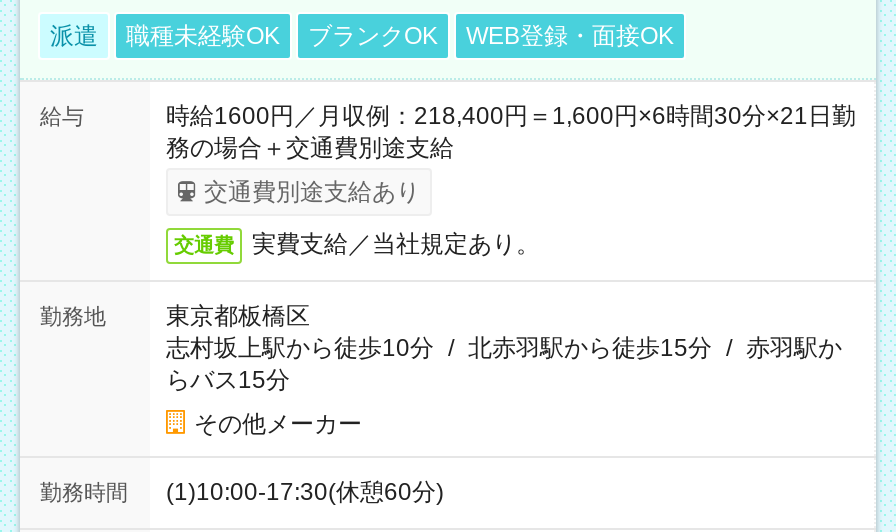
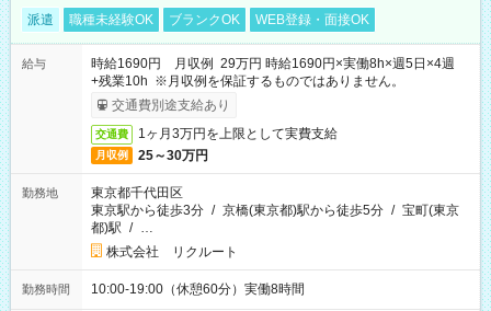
[166,102,856,162] 時給1600円／月収例：218,400円＝1,600円×6時間30分×21日勤 | 務の場合＋交通費別途支給 -> [91,56,455,89] 時給1690円 月収例 29万円 時給1690円×実働8h×週5日×4週 | +残業10h ※月収例を保証するものではありません。
[252,230,540,258] 実費支給／当社規定あり。 -> [95,126,338,163] 1ヶ月3万円を上限として実費支給 | 月収例 | 25～30万円
[166,302,842,394] 東京都板橋区 | 志村坂上駅から徒歩10分 / 北赤羽駅から徒歩15分 / 赤羽駅か | らバス15分 -> [91,185,459,235] 東京都千代田区 | 東京駅から徒歩3分 / 京橋(東京都)駅から徒歩5分 / 宝町(東京 | 都)駅 / …
[194,410,362,438] その他メーカー -> [106,244,238,260] 株式会社 リクルート
[166,478,444,506] (1)10:00-17:30(休憩60分) -> [91,281,305,297] 10:00-19:00（休憩60分）実働8時間

